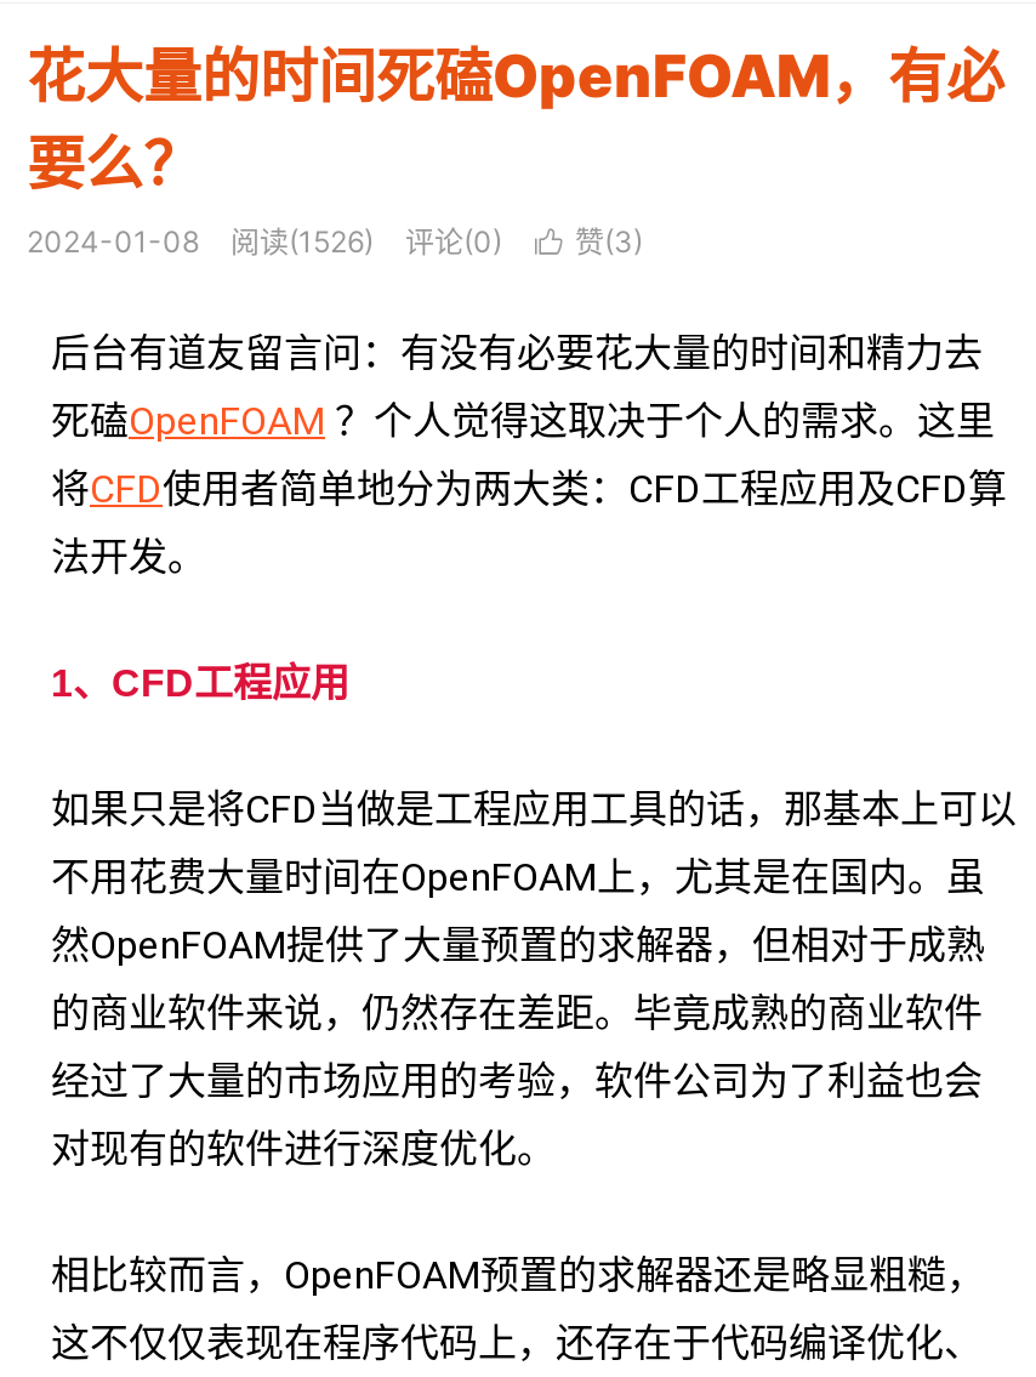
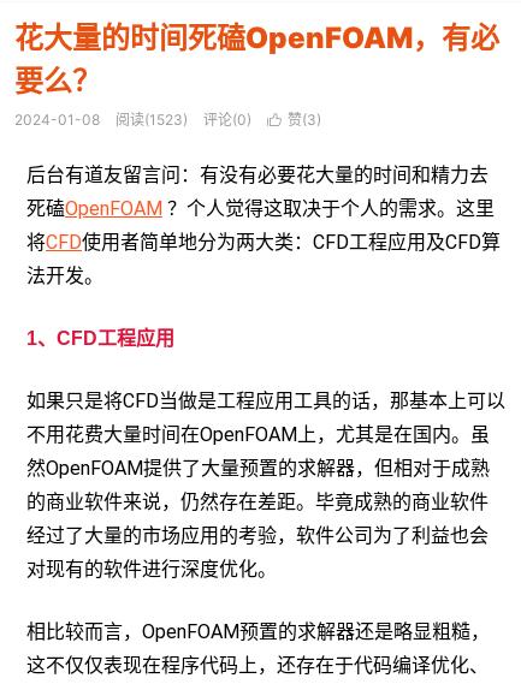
[230,223,374,260] 阅读(1526) -> [116,111,188,129] 阅读(1523)

